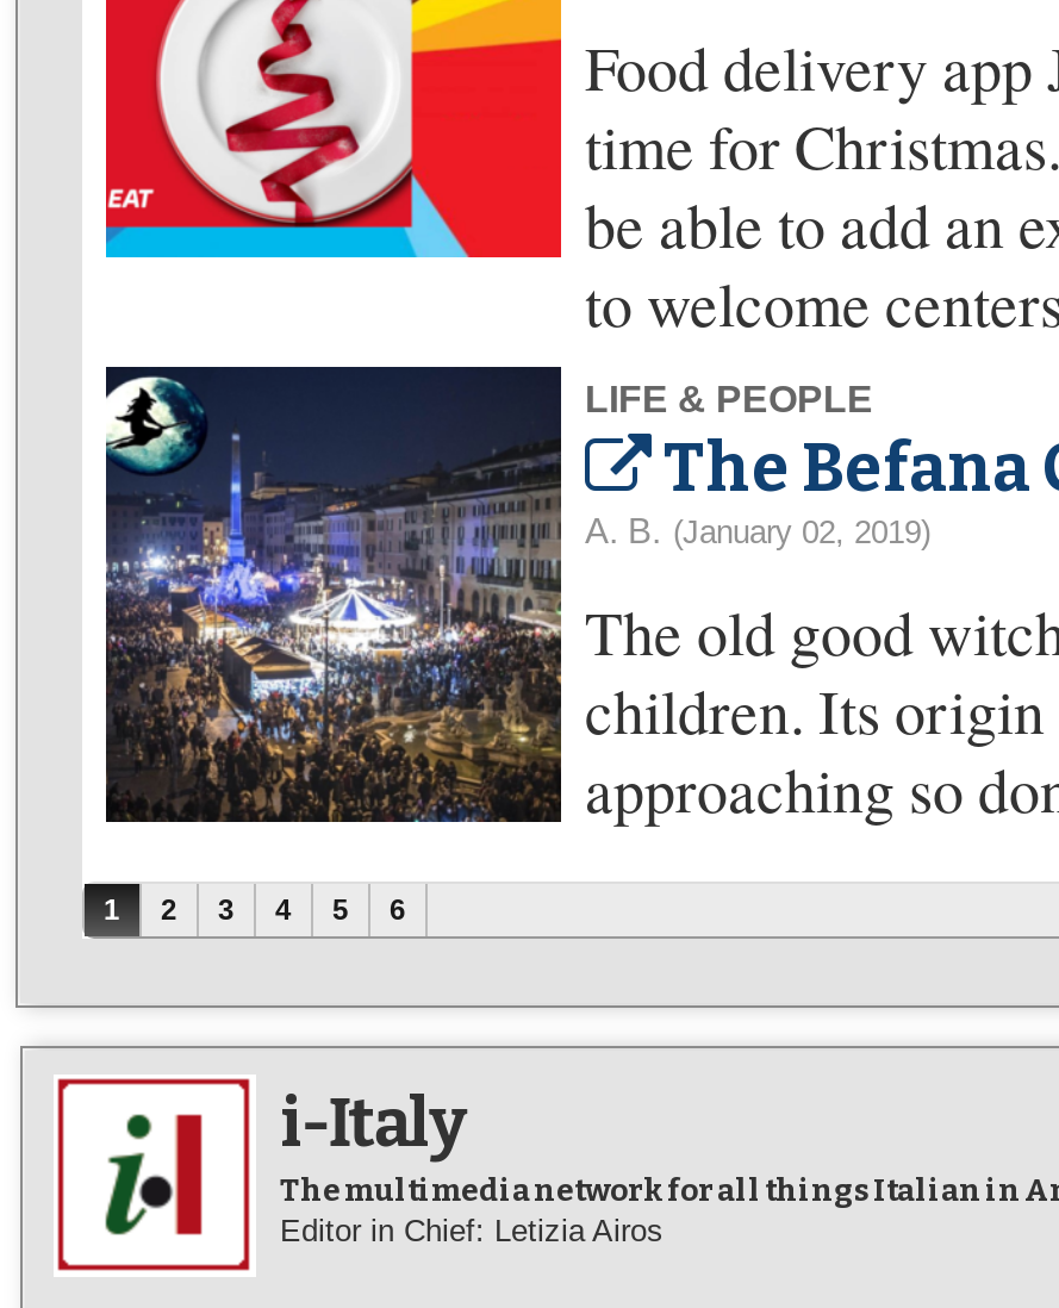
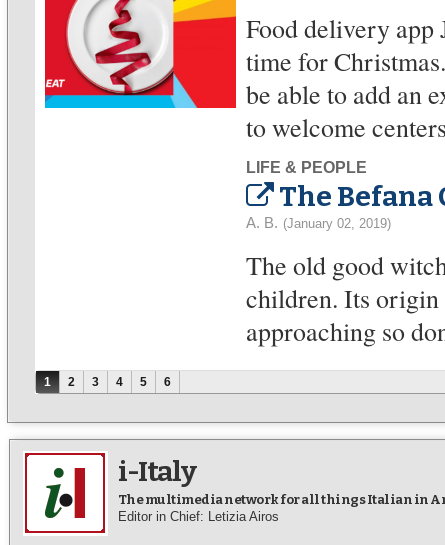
[104,365,563,824] [image] -> none

